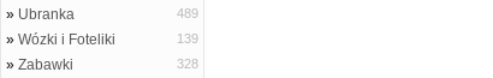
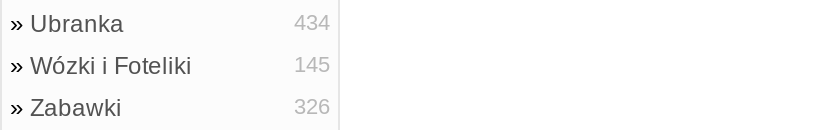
[177,6,198,20] 489 -> [294,10,330,34] 434
[177,31,198,46] 139 -> [294,52,330,76] 145
[177,56,198,71] 328 -> [294,94,330,118] 326

